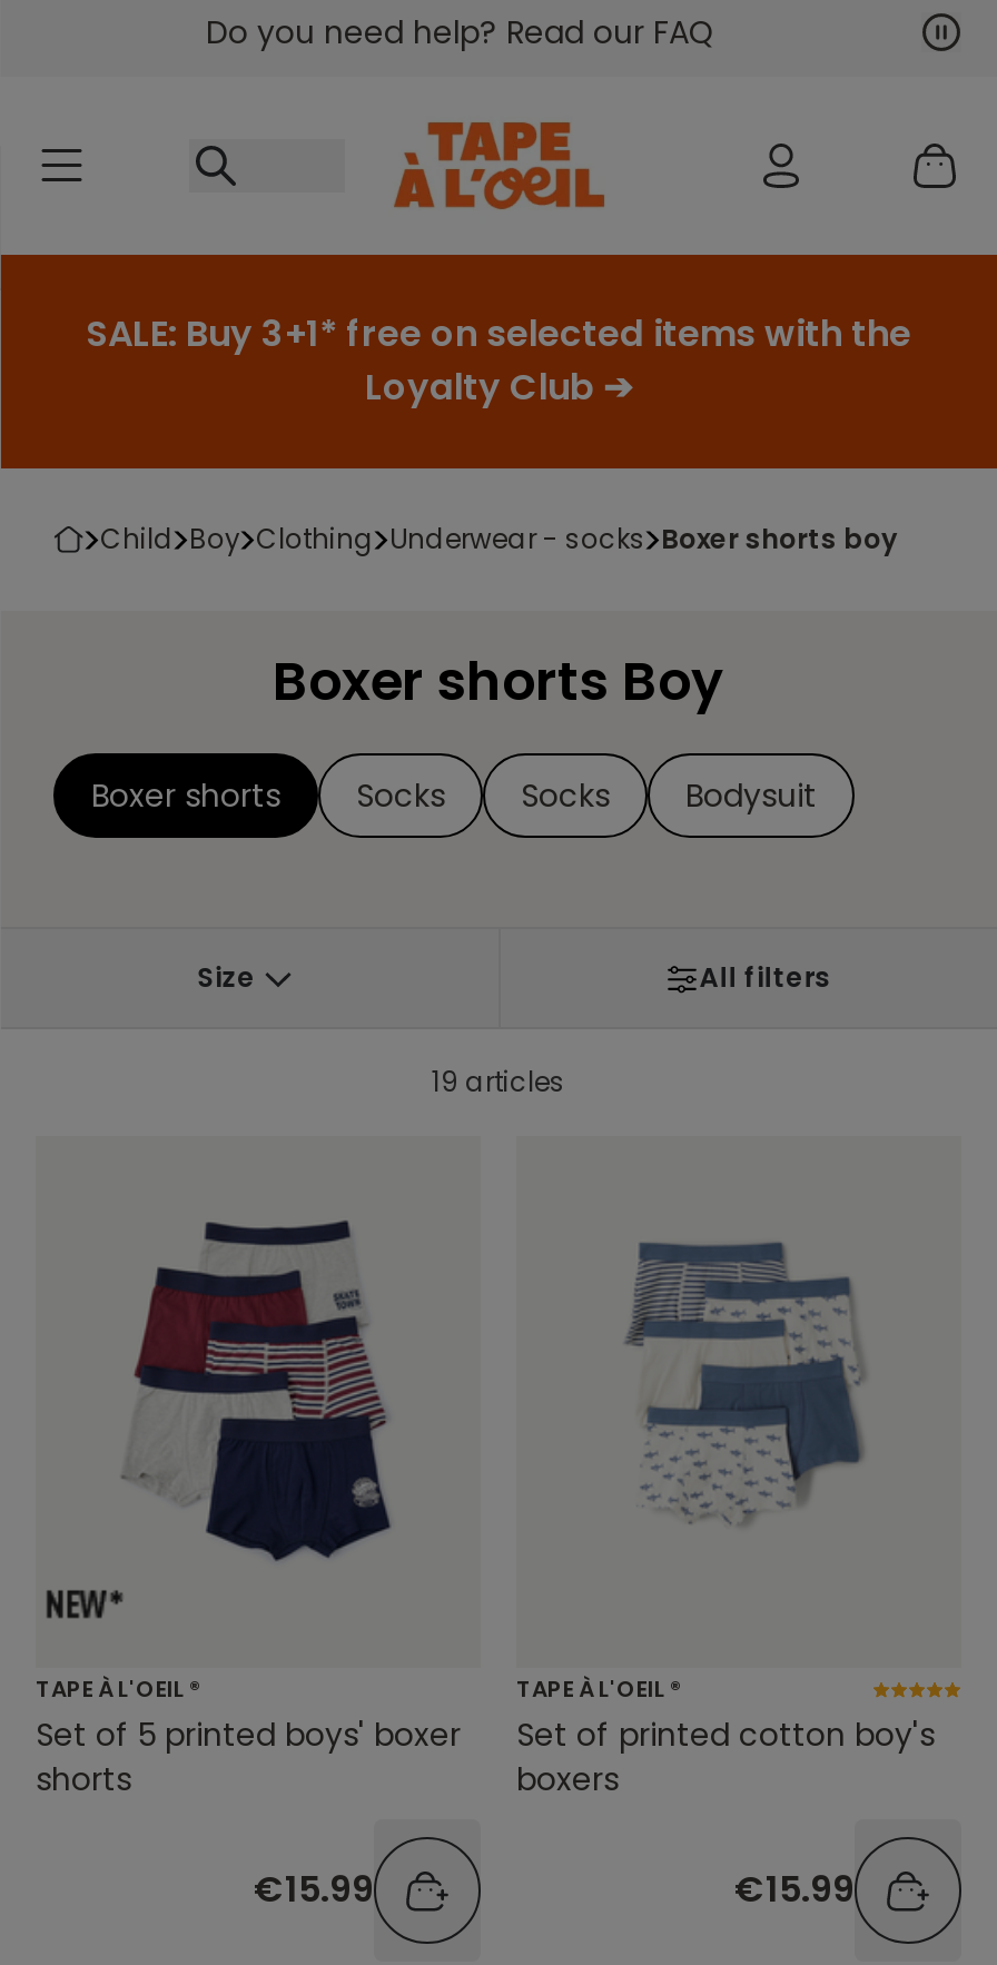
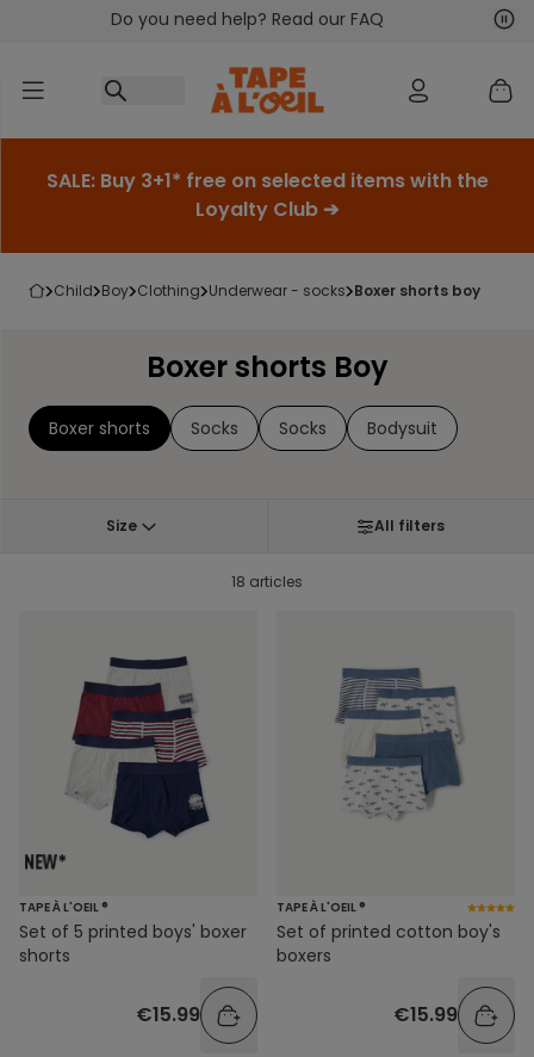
[432,1063,565,1100] 19 articles -> [231,571,303,592] 18 articles

